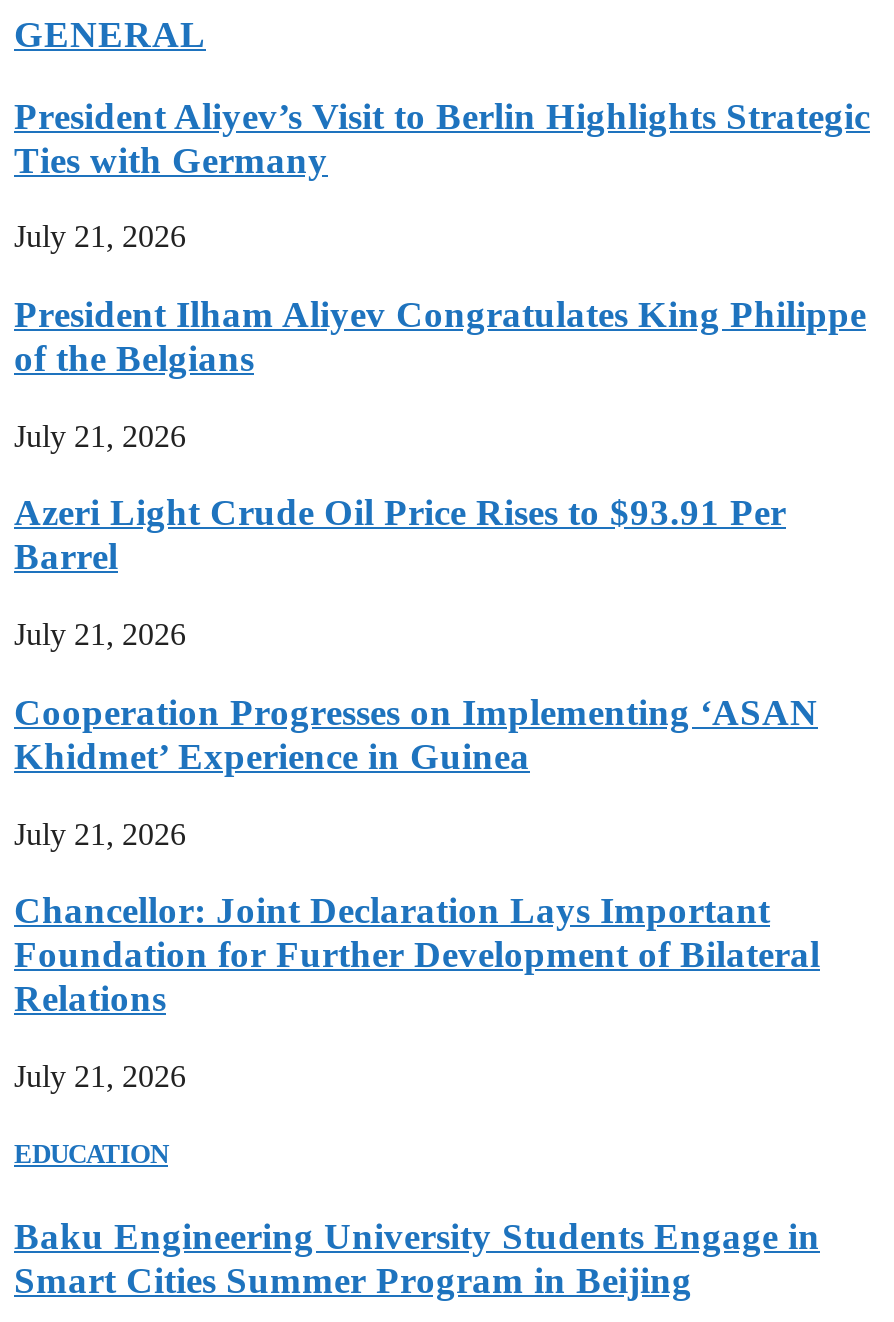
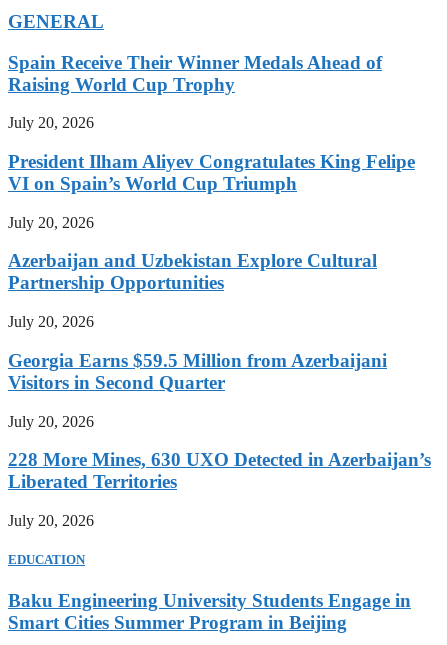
[14,94,870,180] President Aliyev’s Visit to Berlin Highlights Strategic | Ties with Germany -> [8,51,382,94] Spain Receive Their Winner Medals Ahead of | Raising World Cup Trophy
[14,219,186,253] July 21, 2026 -> [8,114,94,131] July 20, 2026
[14,293,866,379] President Ilham Aliyev Congratulates King Philippe | of the Belgians -> [8,151,415,194] President Ilham Aliyev Congratulates King Felipe | VI on Spain’s World Cup Triumph
[14,418,186,452] July 21, 2026 -> [8,214,94,231] July 20, 2026
[14,492,786,578] Azeri Light Crude Oil Price Rises to $93.91 Per | Barrel -> [8,250,377,293] Azerbaijan and Uzbekistan Explore Cultural | Partnership Opportunities
[14,617,186,651] July 21, 2026 -> [8,313,94,330] July 20, 2026
[14,691,818,777] Cooperation Progresses on Implementing ‘ASAN | Khidmet’ Experience in Guinea -> [8,350,387,393] Georgia Earns $59.5 Million from Azerbaijani | Visitors in Second Quarter
[14,816,186,850] July 21, 2026 -> [8,413,94,430] July 20, 2026
[14,890,820,1020] Chancellor: Joint Declaration Lays Important | Foundation for Further Development of Bilateral | Relations -> [8,449,431,492] 228 More Mines, 630 UXO Detected in Azerbaijan’s | Liberated Territories
[14,1059,186,1093] July 21, 2026 -> [8,512,94,529] July 20, 2026

